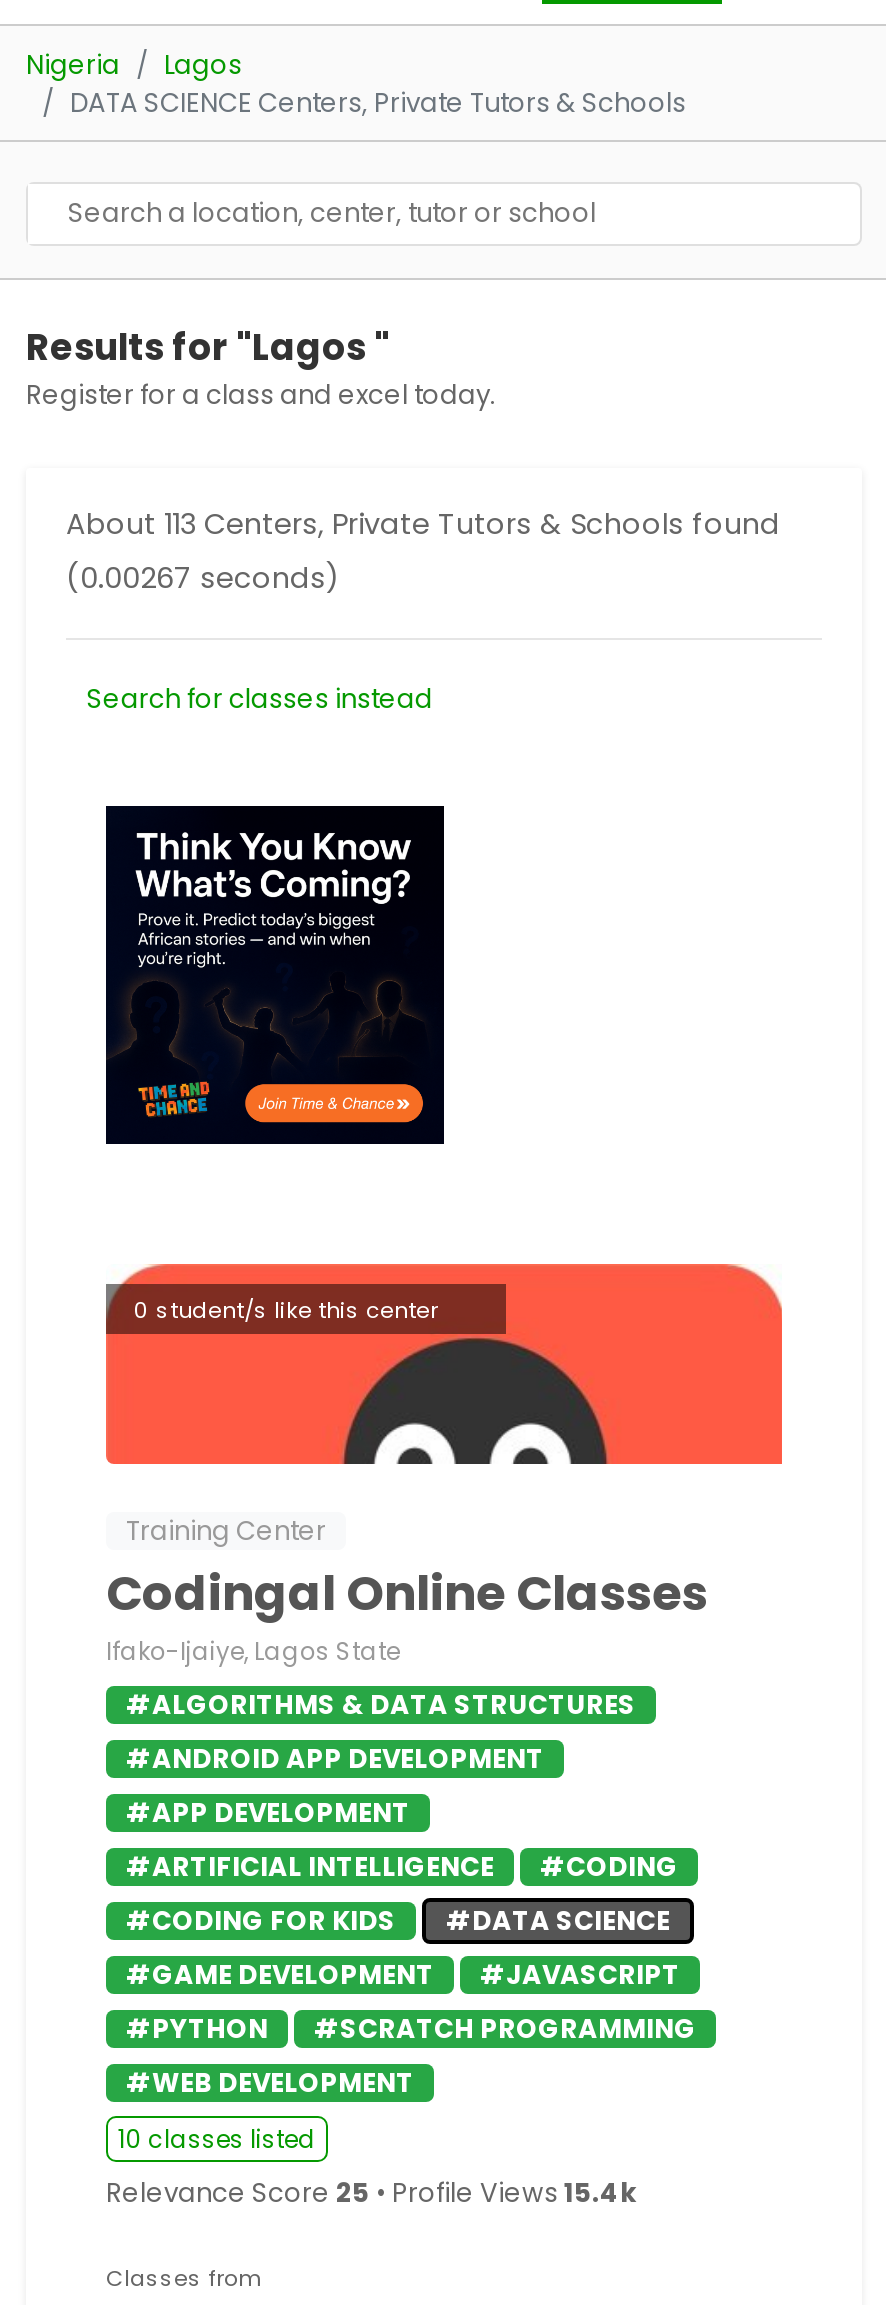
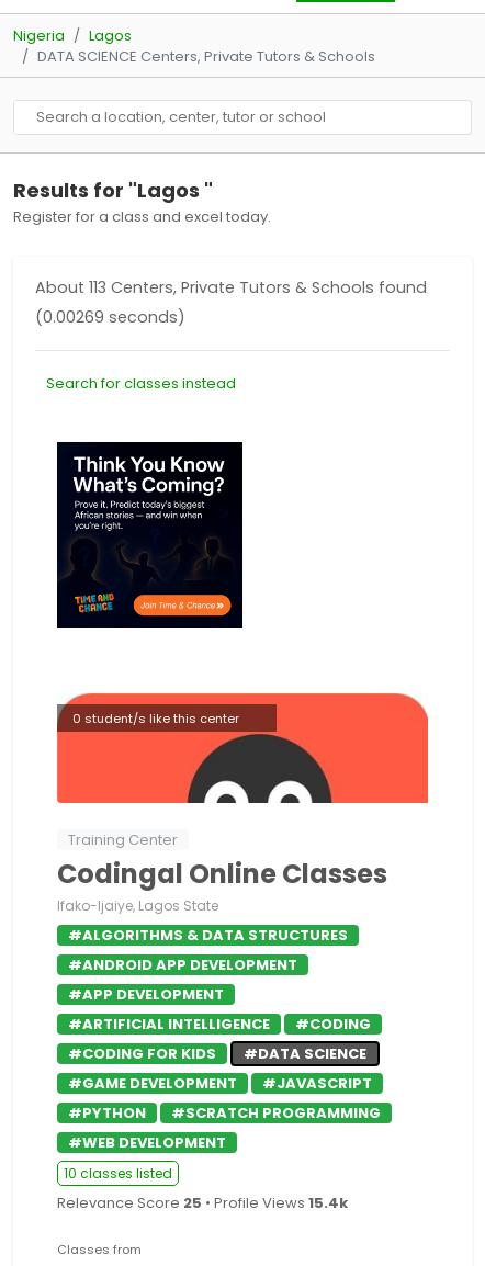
[66,558,340,598] (0.00267 seconds) -> [35,306,185,328] (0.00269 seconds)

